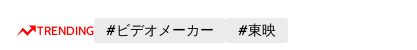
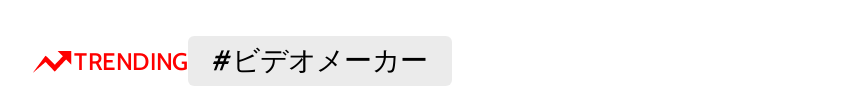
[238,21,276,39] #東映 -> none

